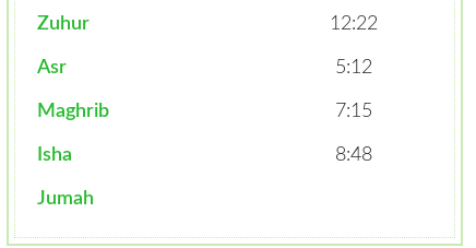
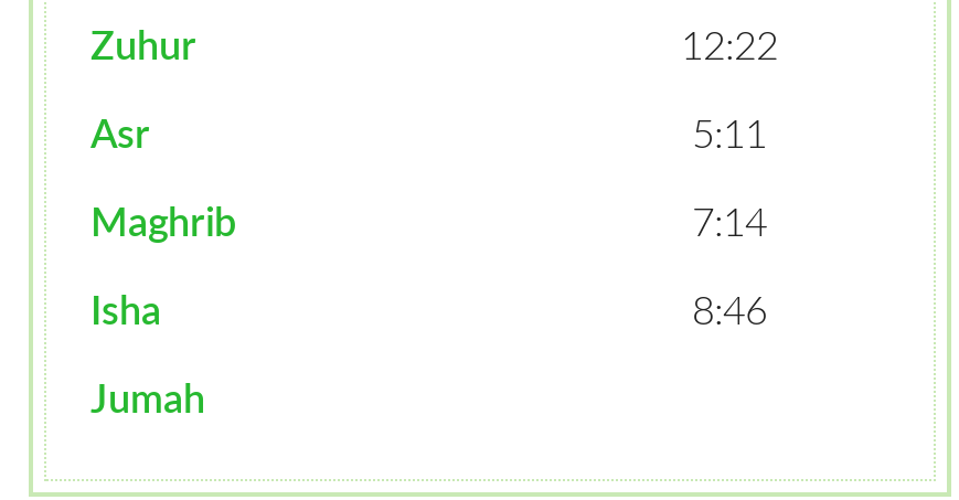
[335,58,372,78] 5:12 -> [692,117,767,157] 5:11
[335,102,372,121] 7:15 -> [692,205,767,245] 7:14
[335,145,372,165] 8:48 -> [692,294,767,333] 8:46

